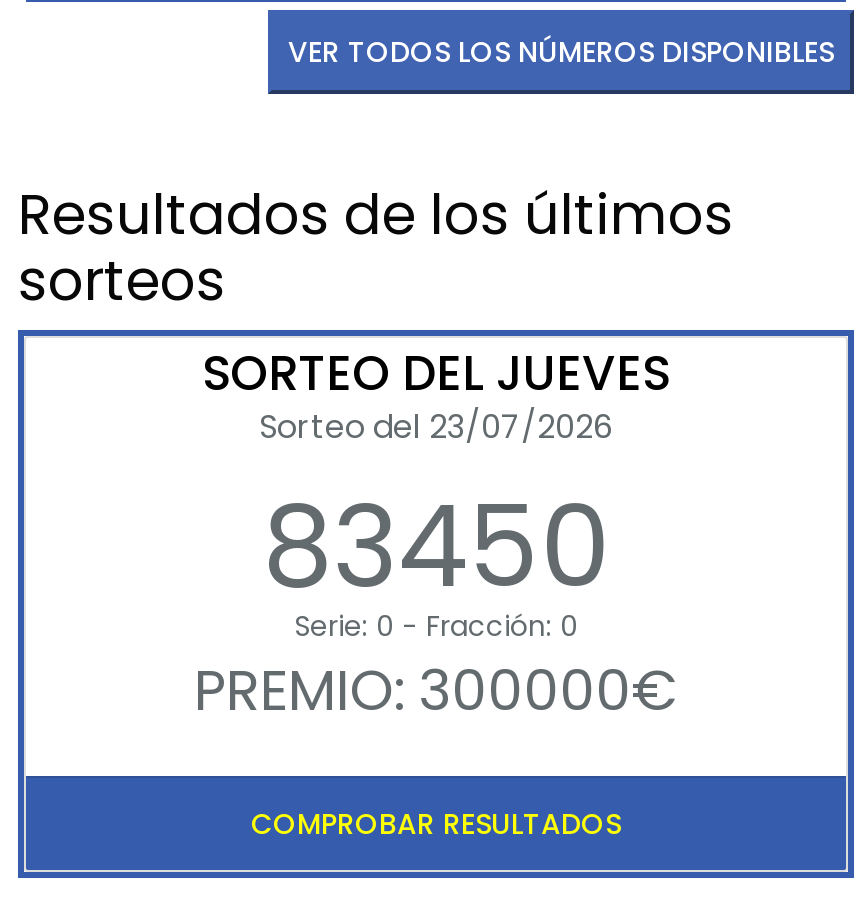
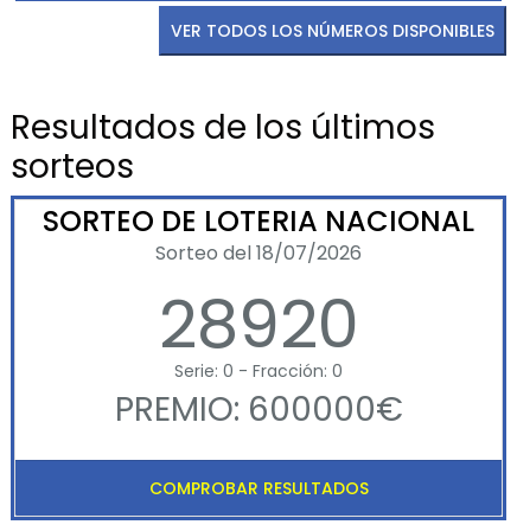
[202,339,670,625] SORTEO DEL JUEVES | Sorteo del 23/07/2026 | 83450 -> [43,201,474,371] SORTEO DE LOTERIA NACIONAL | Sorteo del 18/07/2026 | 28920
[194,651,678,729] PREMIO: 300000€ -> [114,386,403,432] PREMIO: 600000€

